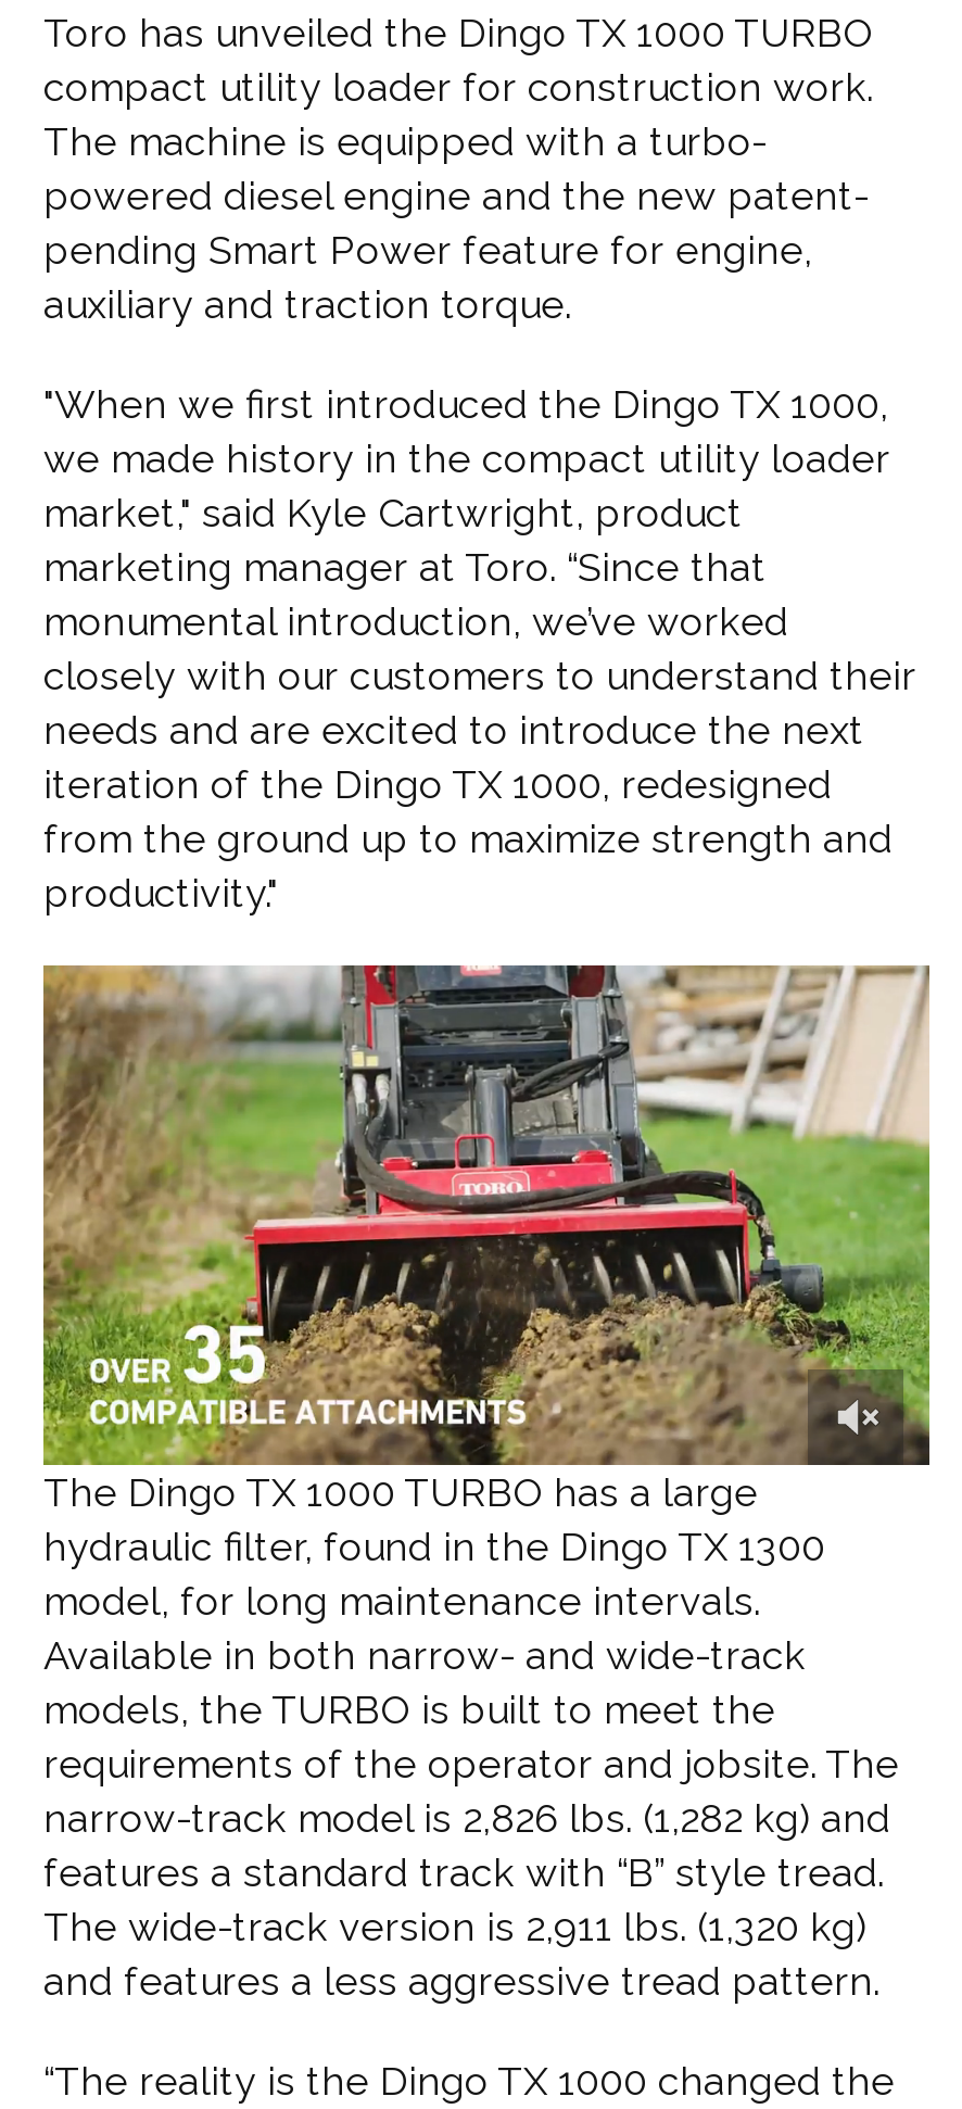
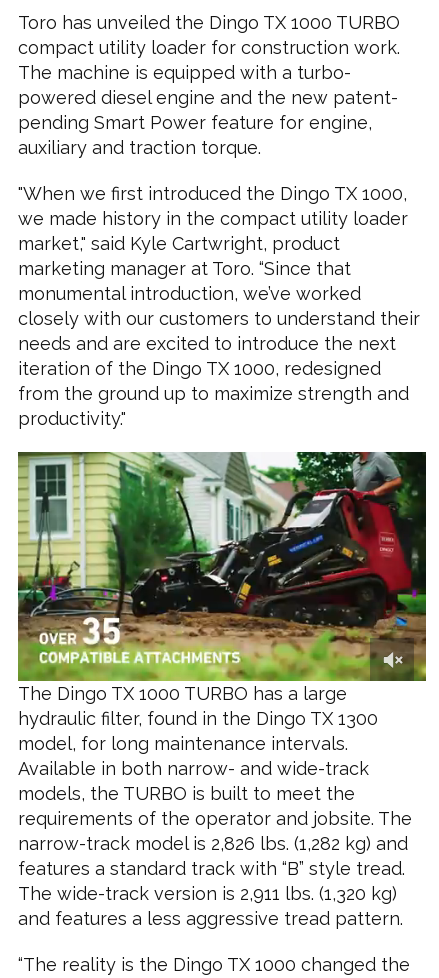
[41,962,932,1468] [image] -> [17,451,427,682] [image]

